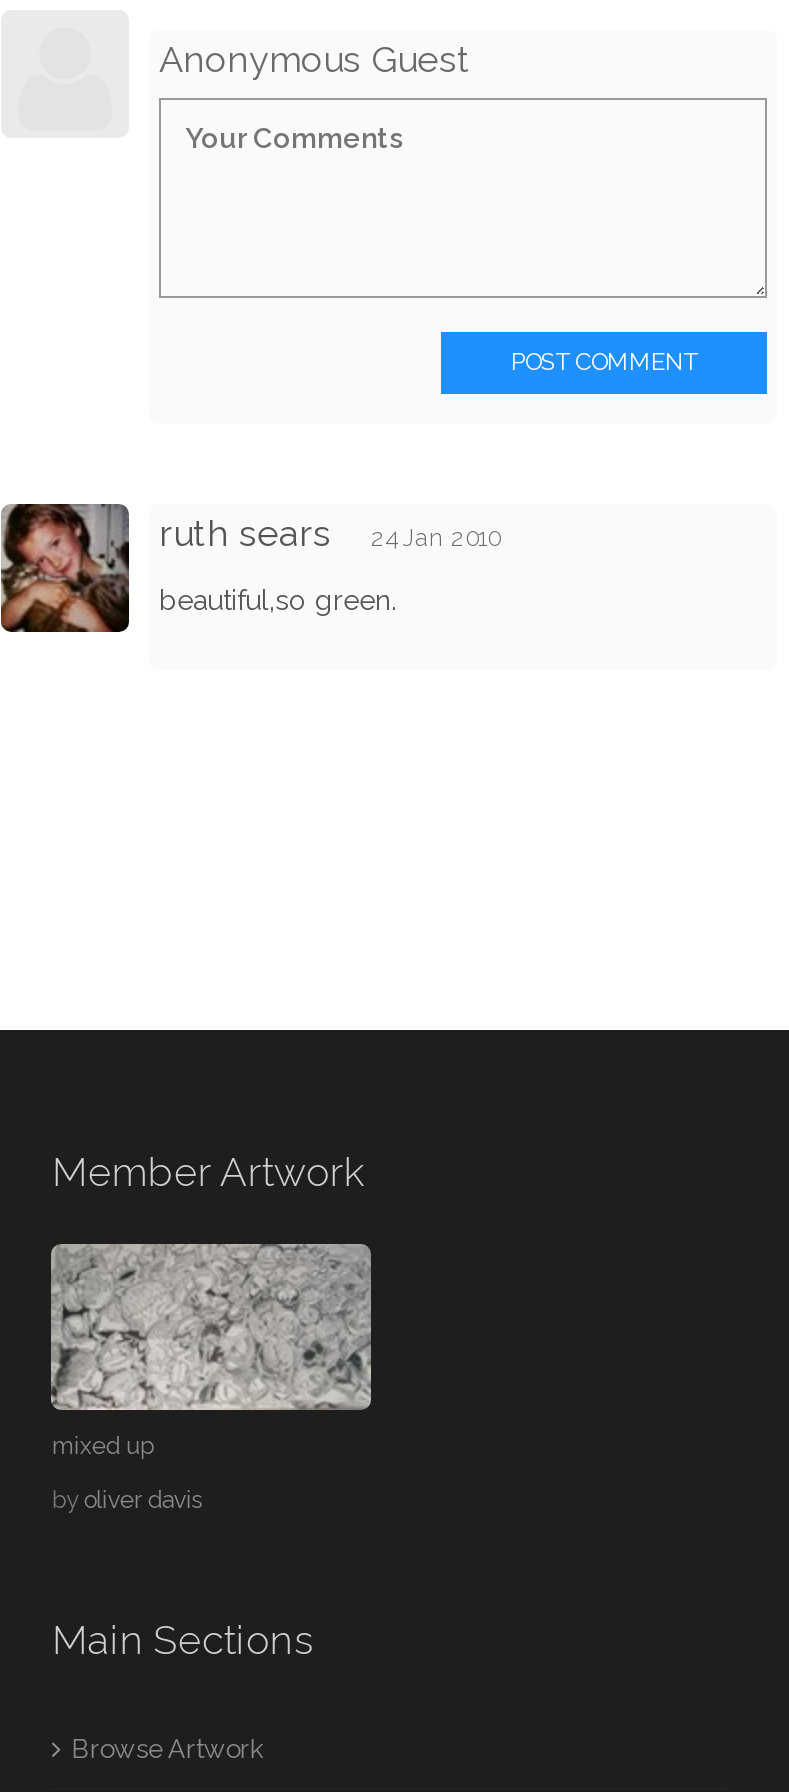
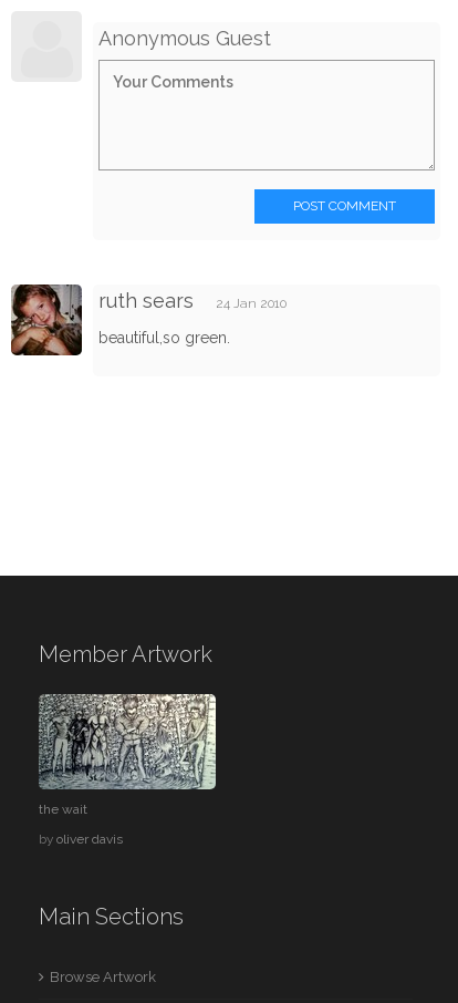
[51,1244,371,1460] [image] | mixed up -> [39,694,216,817] [image] | the wait

